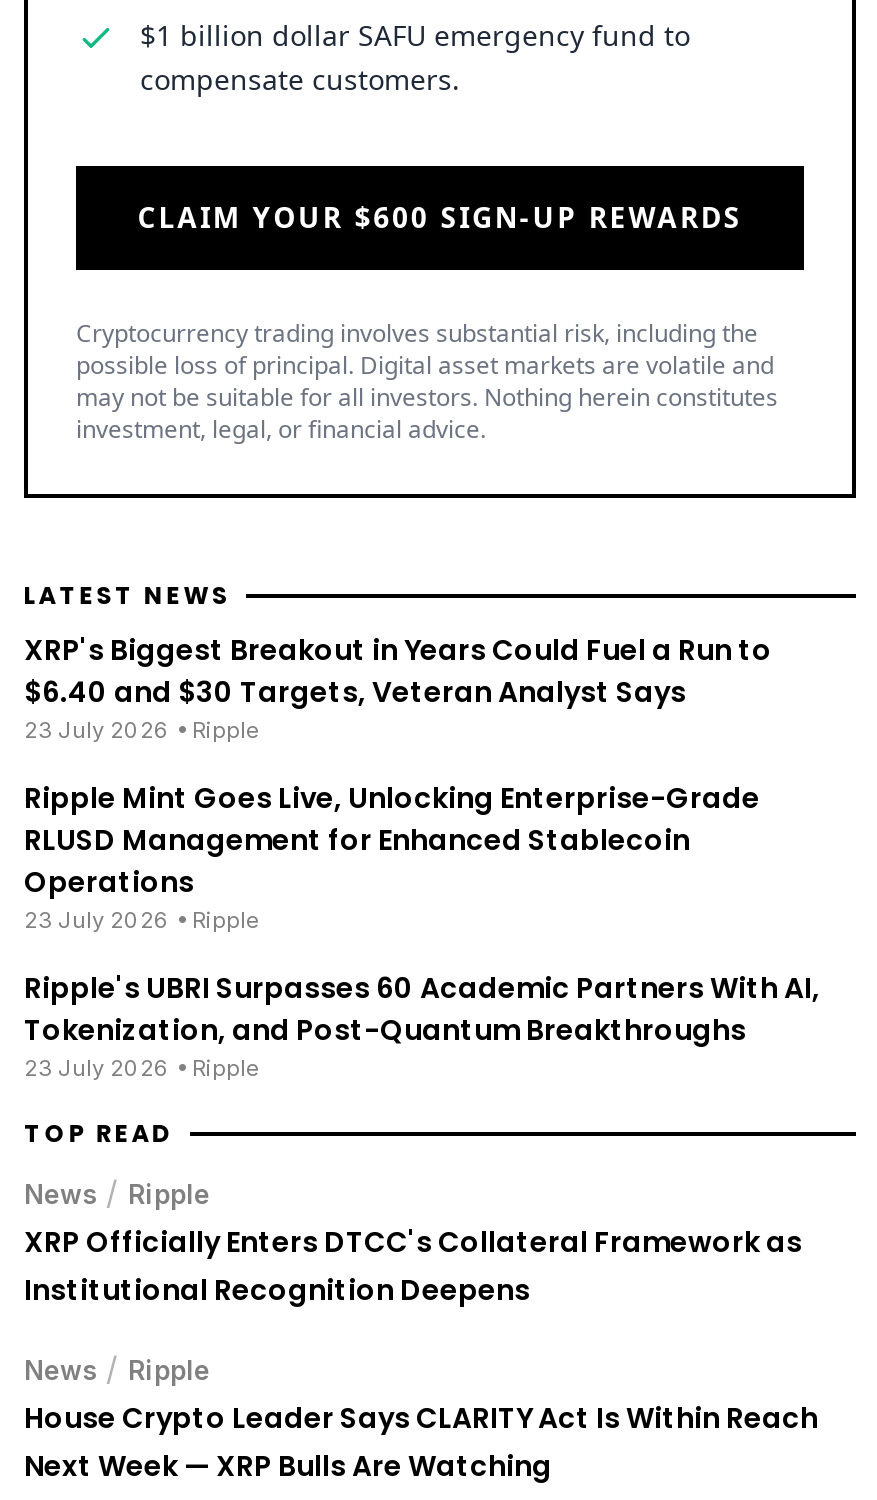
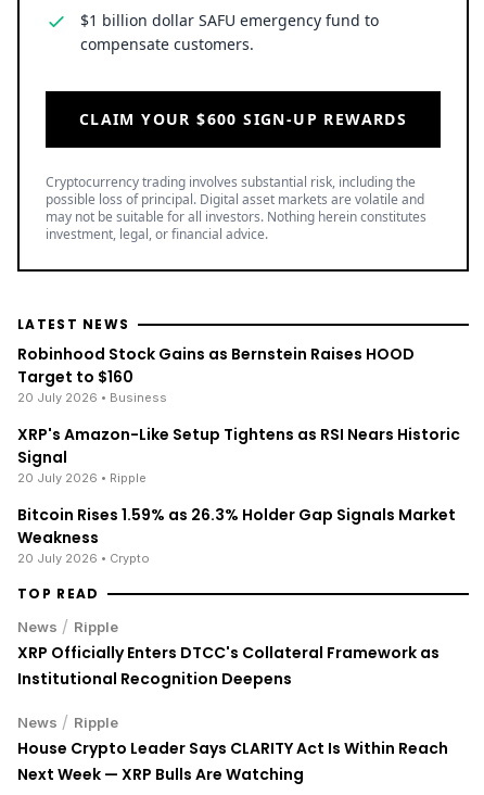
[24,630,772,744] XRP's Biggest Breakout in Years Could Fuel a Run to | $6.40 and $30 Targets, Veteran Analyst Says | 23 July 2026 • Ripple -> [17,343,415,405] Robinhood Stock Gains as Bernstein Raises HOOD | Target to $160 | 20 July 2026 • Business
[24,778,760,934] Ripple Mint Goes Live, Unlocking Enterprise-Grade | RLUSD Management for Enhanced Stablecoin | Operations | 23 July 2026 • Ripple -> [17,423,460,485] XRP's Amazon-Like Setup Tightens as RSI Nears Historic | Signal | 20 July 2026 • Ripple
[24,968,820,1082] Ripple's UBRI Surpasses 60 Academic Partners With AI, | Tokenization, and Post-Quantum Breakthroughs | 23 July 2026 • Ripple -> [17,504,456,566] Bitcoin Rises 1.59% as 26.3% Holder Gap Signals Market | Weakness | 20 July 2026 • Crypto

